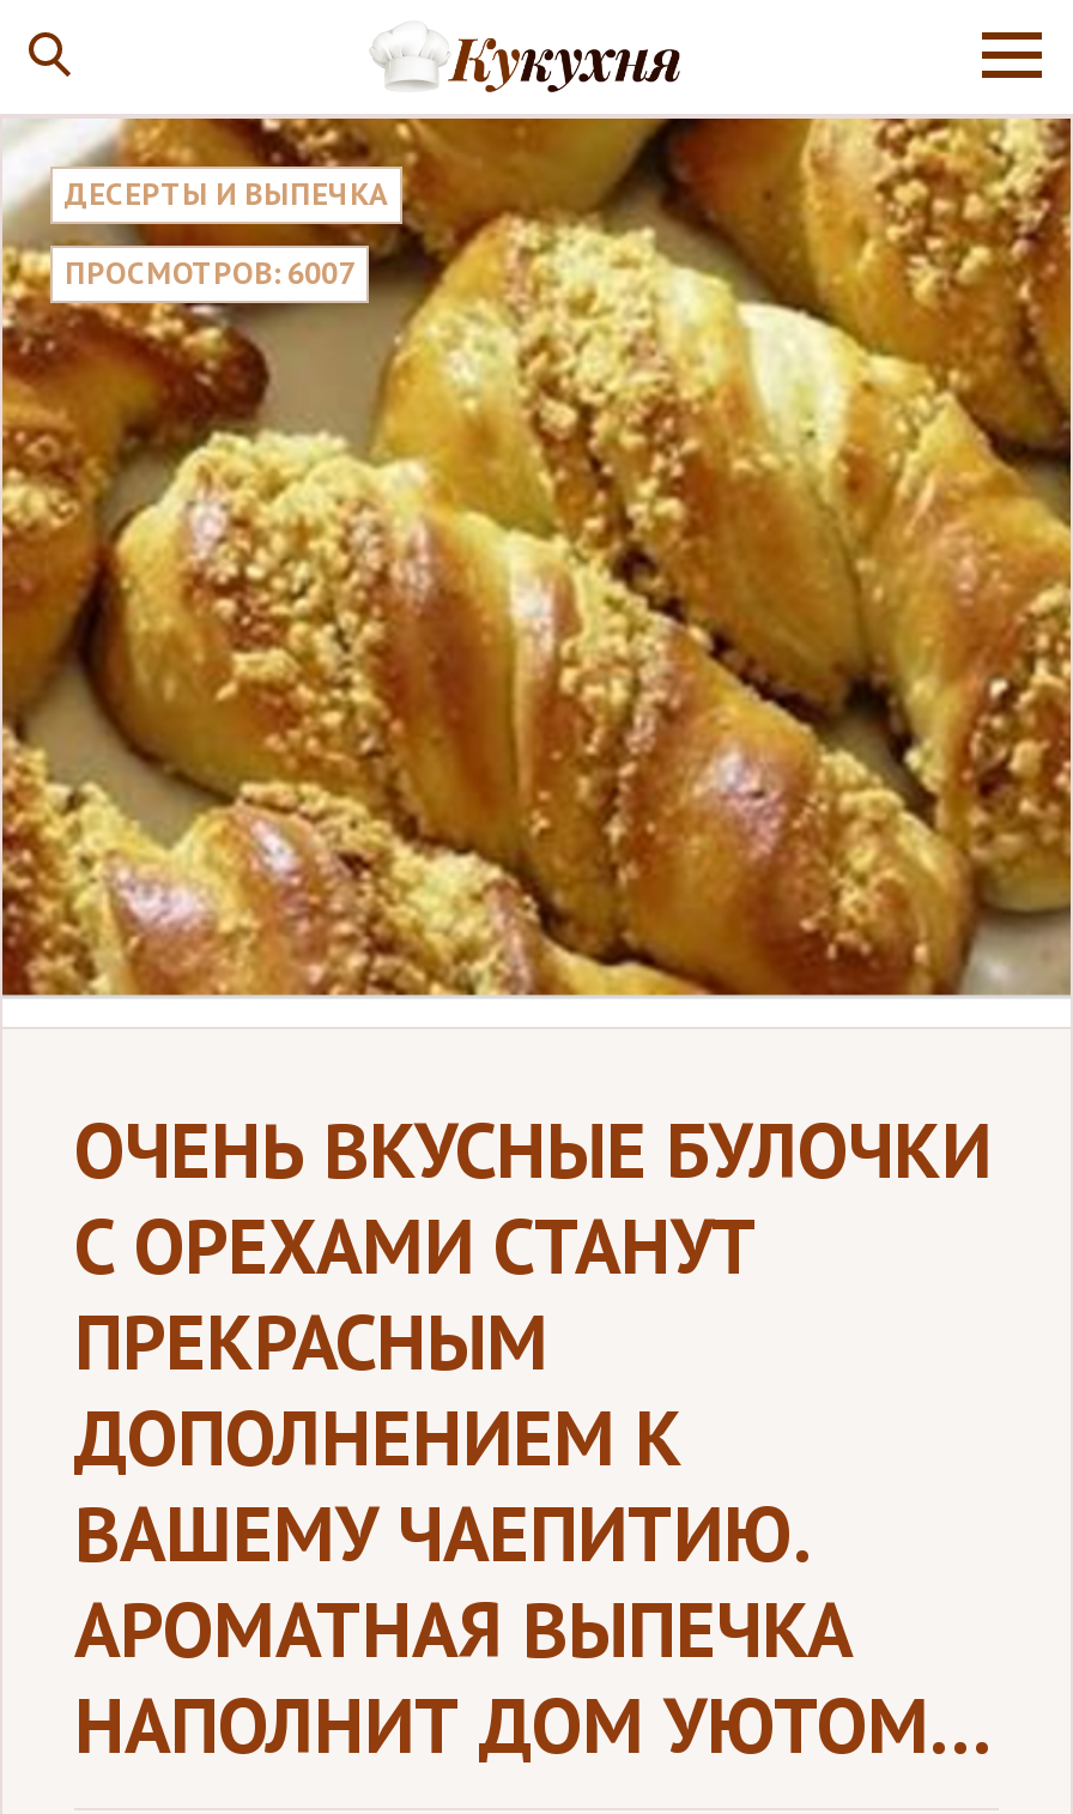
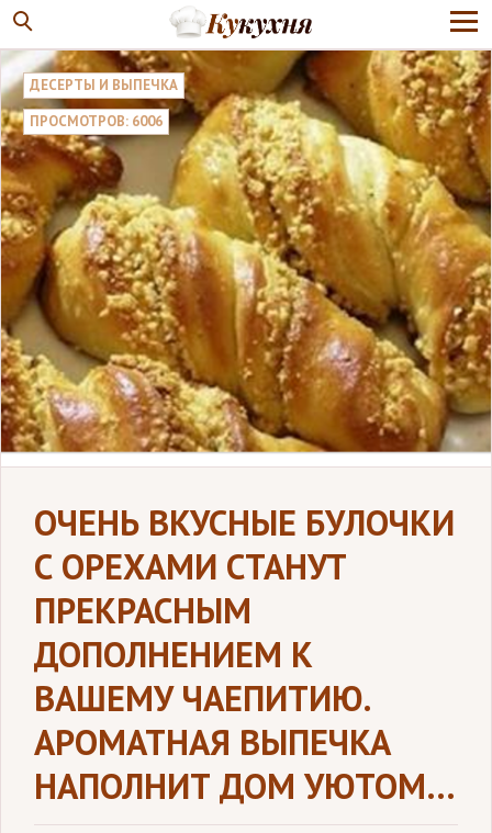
[65,253,354,294] ПРОСМОТРОВ: 6007 -> [30,112,163,131] ПРОСМОТРОВ: 6006

